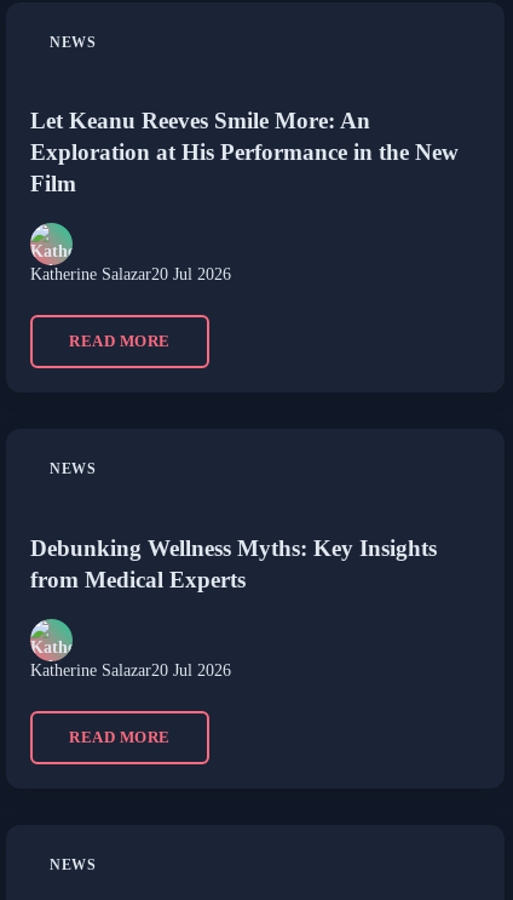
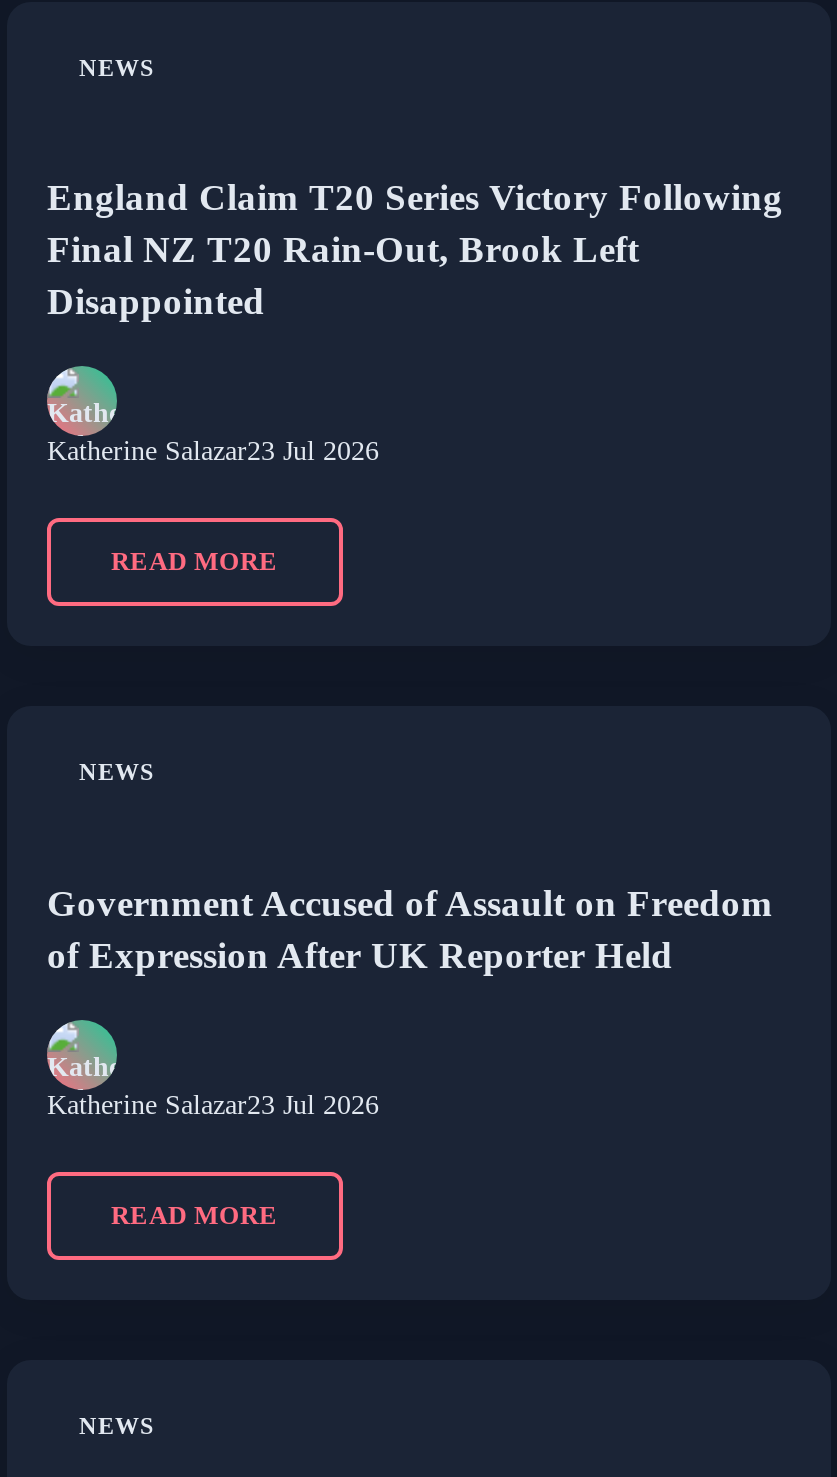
[30,108,459,197] Let Keanu Reeves Smile More: An | Exploration at His Performance in the New | Film -> [47,177,783,323] England Claim T20 Series Victory Following | Final NZ T20 Rain-Out, Brook Left | Disappointed
[30,266,231,284] Katherine Salazar20 Jul 2026 -> [47,436,379,466] Katherine Salazar23 Jul 2026
[30,535,437,592] Debunking Wellness Myths: Key Insights | from Medical Experts -> [47,882,773,976] Government Accused of Assault on Freedom | of Expression After UK Reporter Held
[30,661,231,679] Katherine Salazar20 Jul 2026 -> [47,1089,379,1119] Katherine Salazar23 Jul 2026

